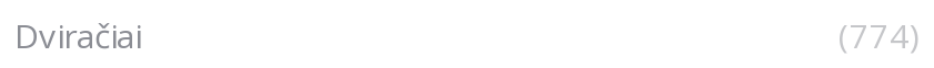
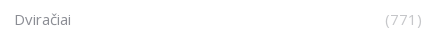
[838,13,921,57] (774) -> [385,9,422,29] (771)

